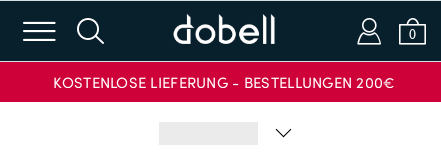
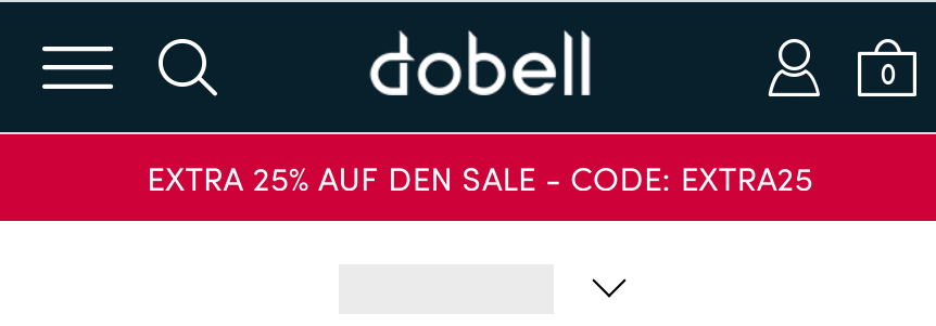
[53,72,395,92] KOSTENLOSE LIEFERUNG - BESTELLUNGEN 200€ -> [147,156,813,199] EXTRA 25% AUF DEN SALE - CODE: EXTRA25

